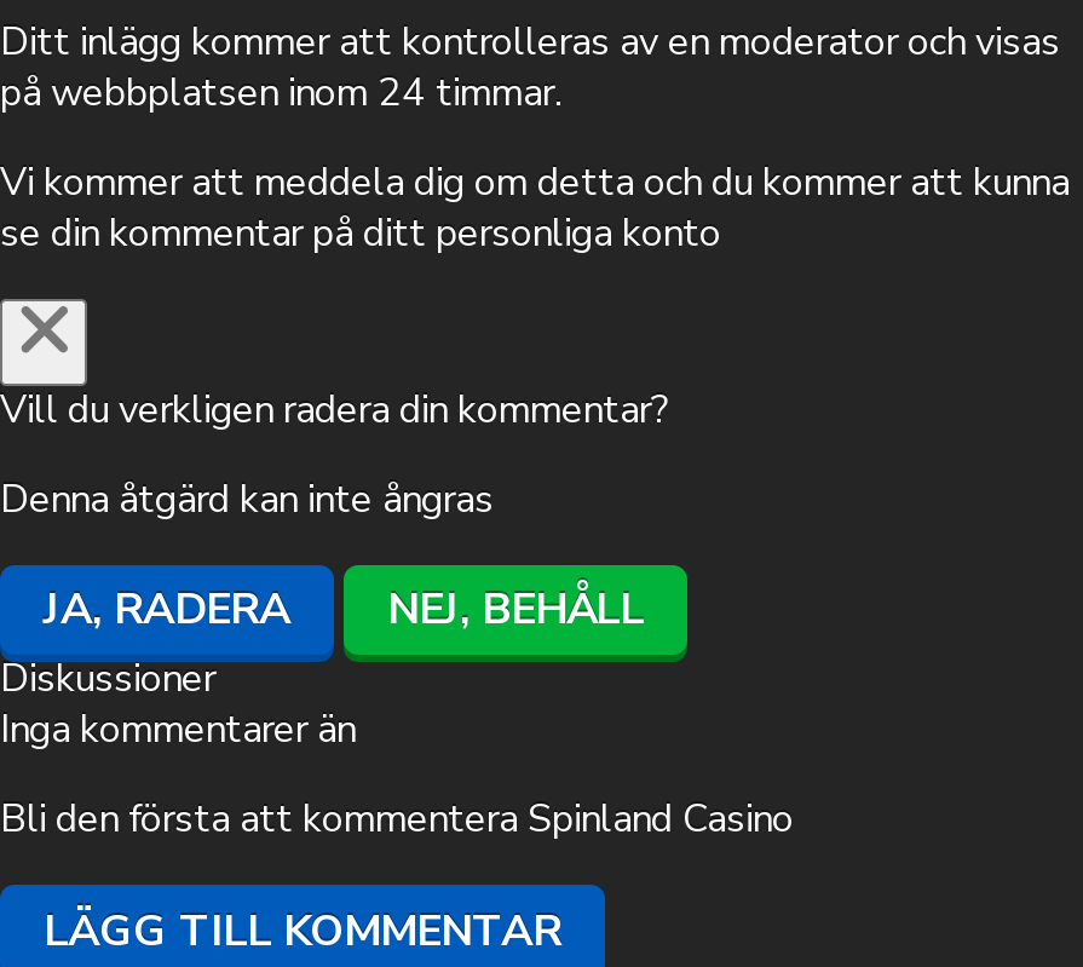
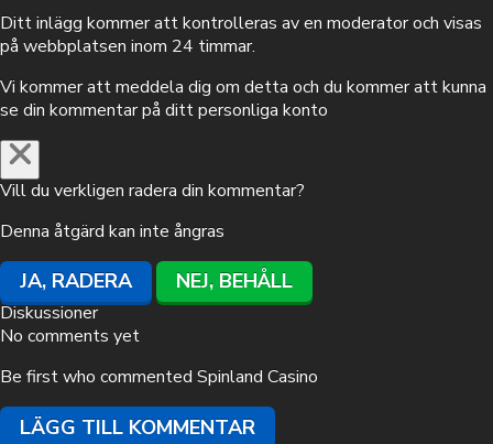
[0,703,356,756] Inga kommentarer än -> [0,324,140,348] No comments yet
[0,793,794,846] Bli den första att kommentera Spinland Casino -> [0,365,318,389] Be first who commented Spinland Casino

